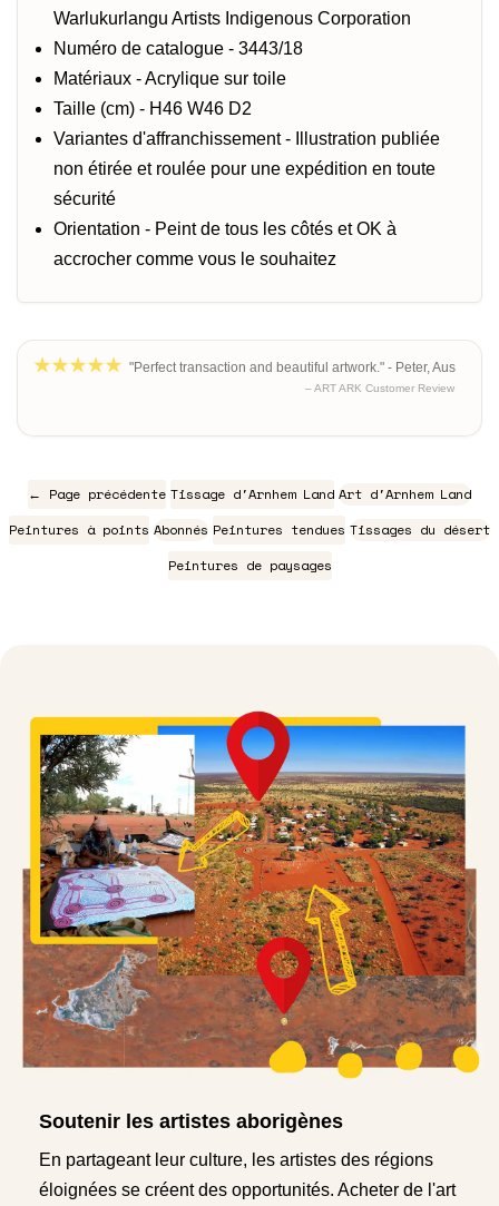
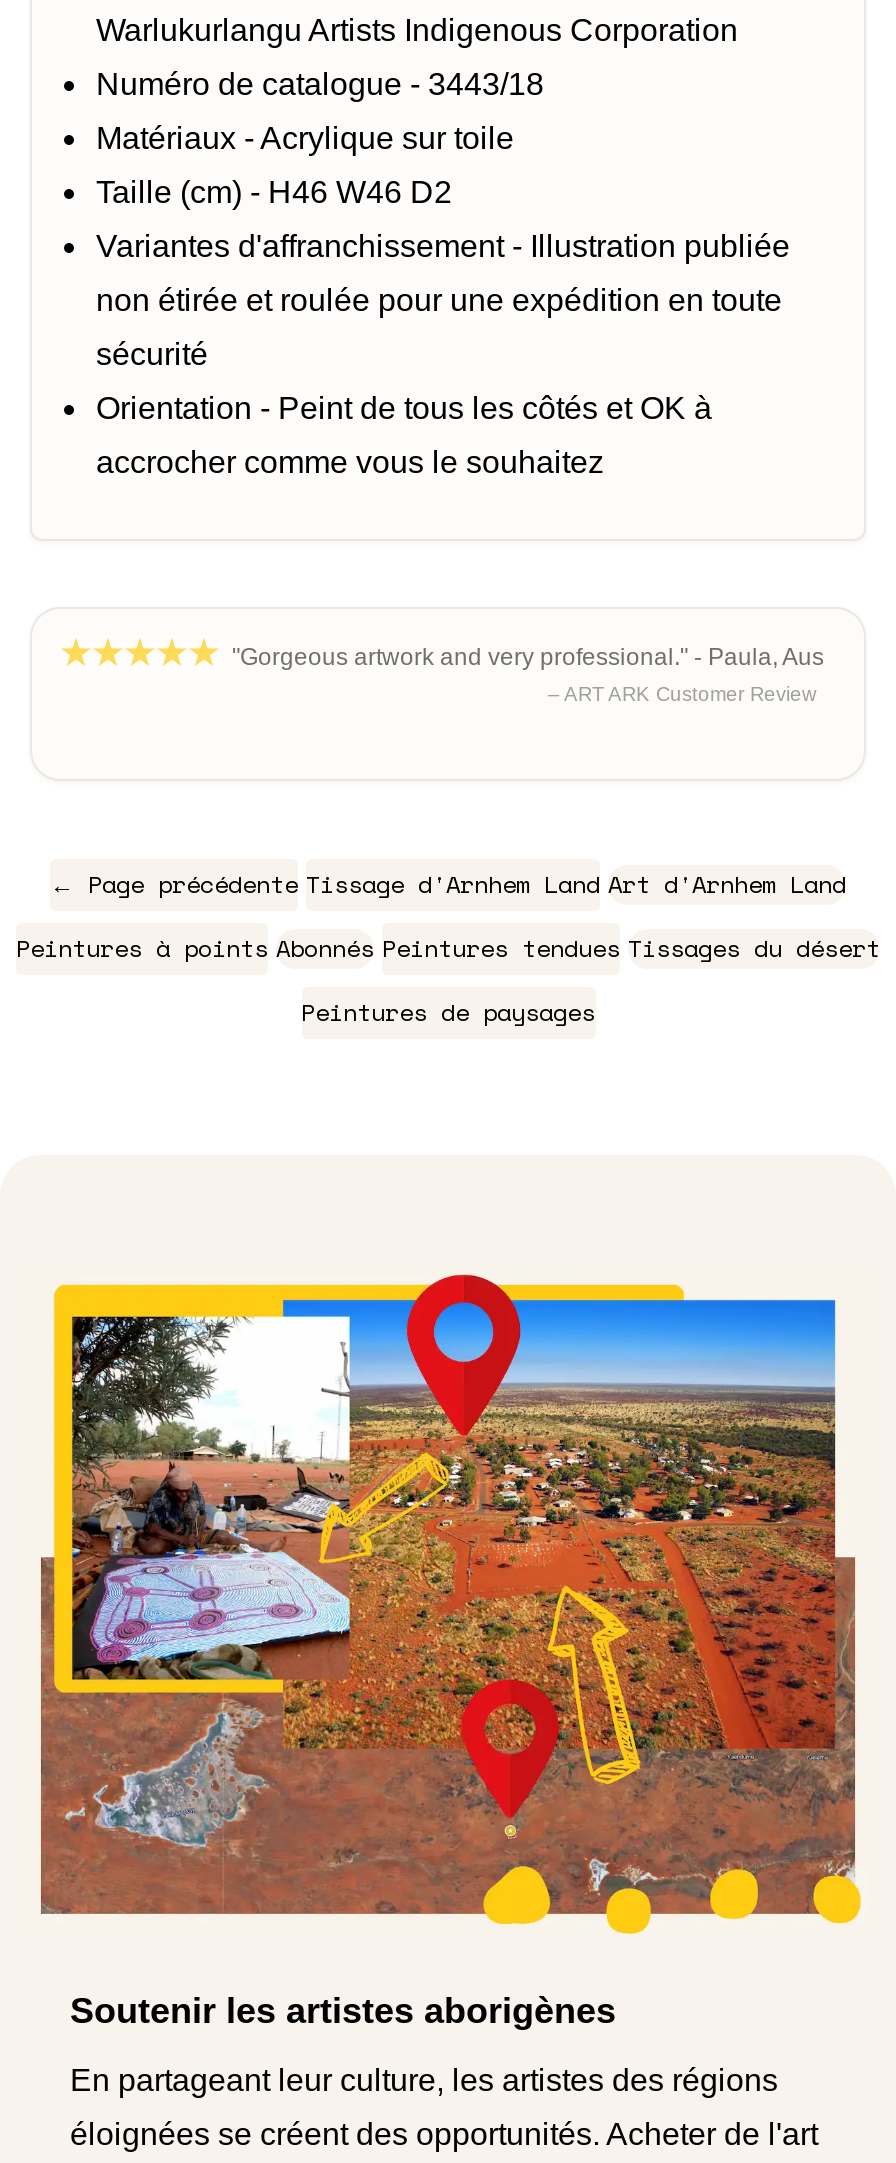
[129,360,456,375] "Perfect transaction and beautiful artwork." - Peter, Aus -> [232,643,824,671] "Gorgeous artwork and very professional." - Paula, Aus

